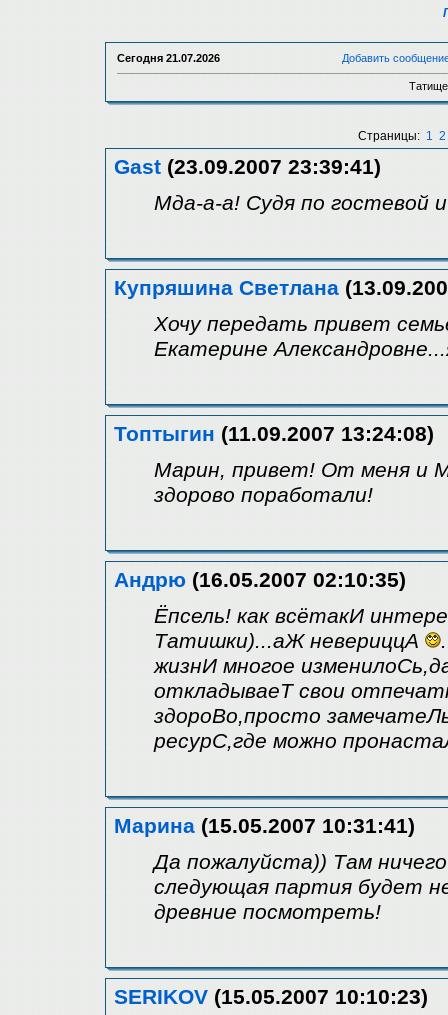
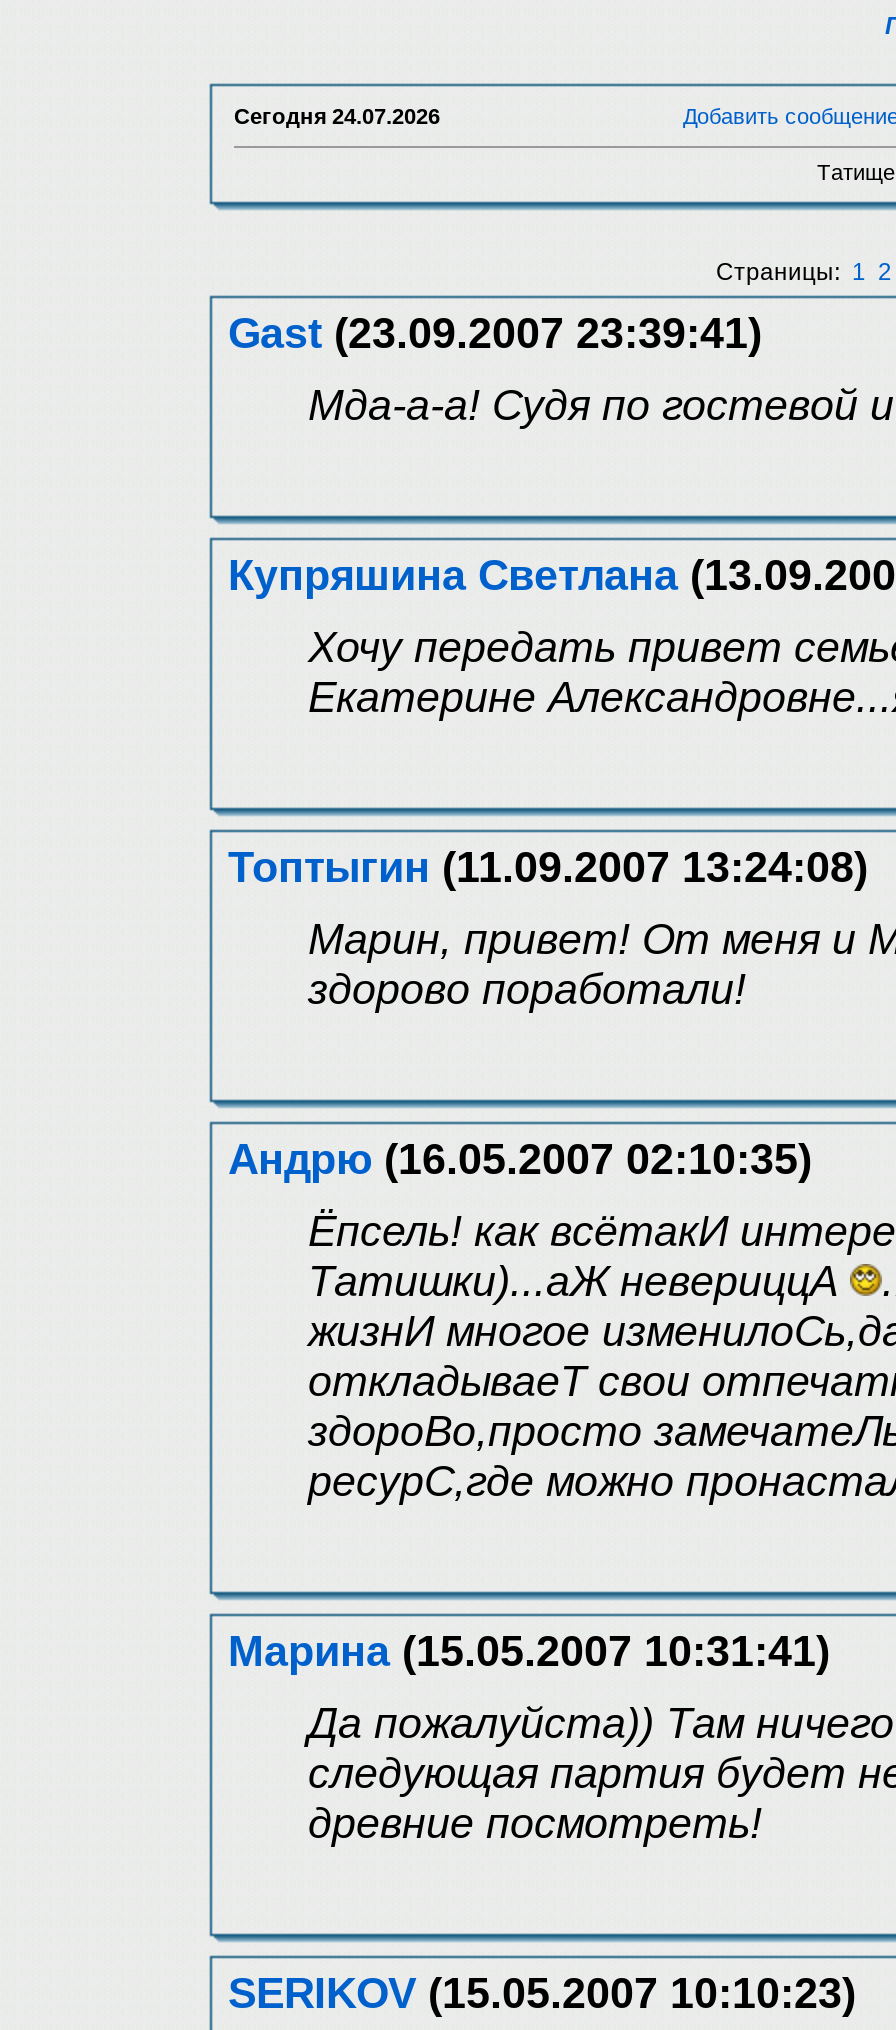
[117,52,220,64] Сегодня 21.07.2026 -> [234,103,440,127] Сегодня 24.07.2026

